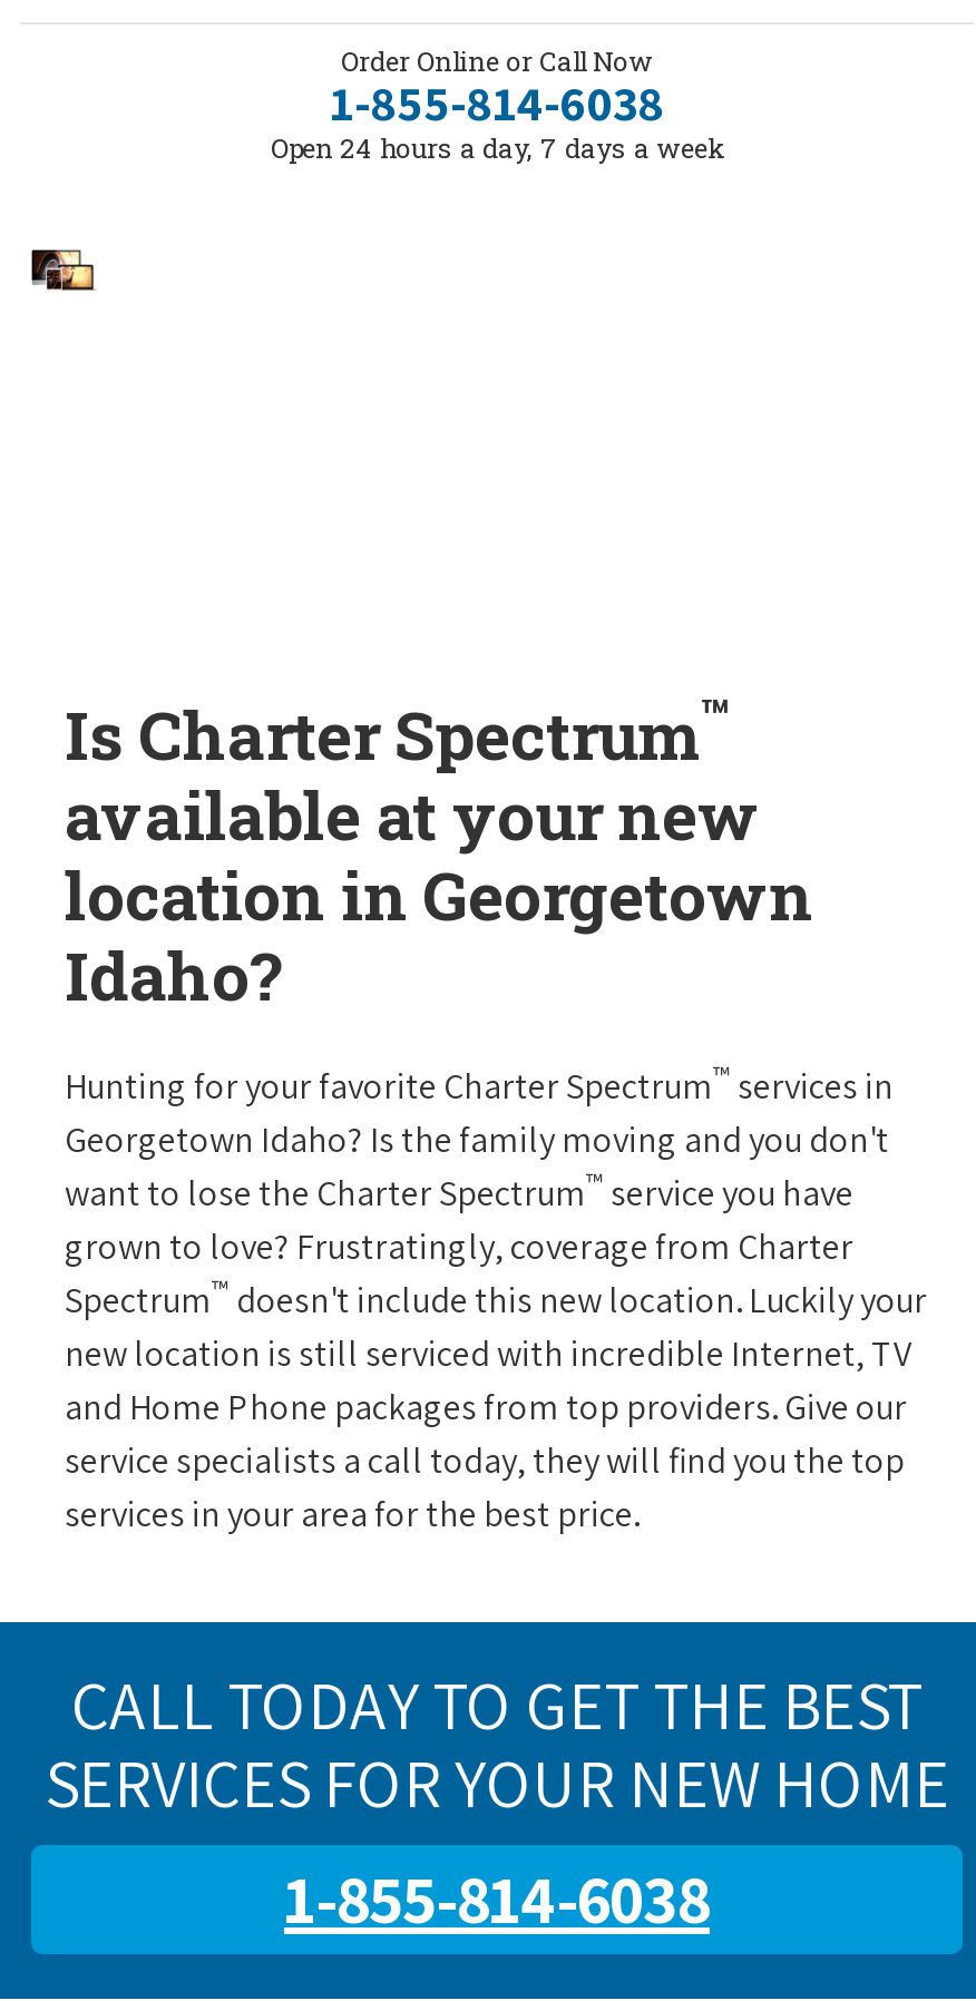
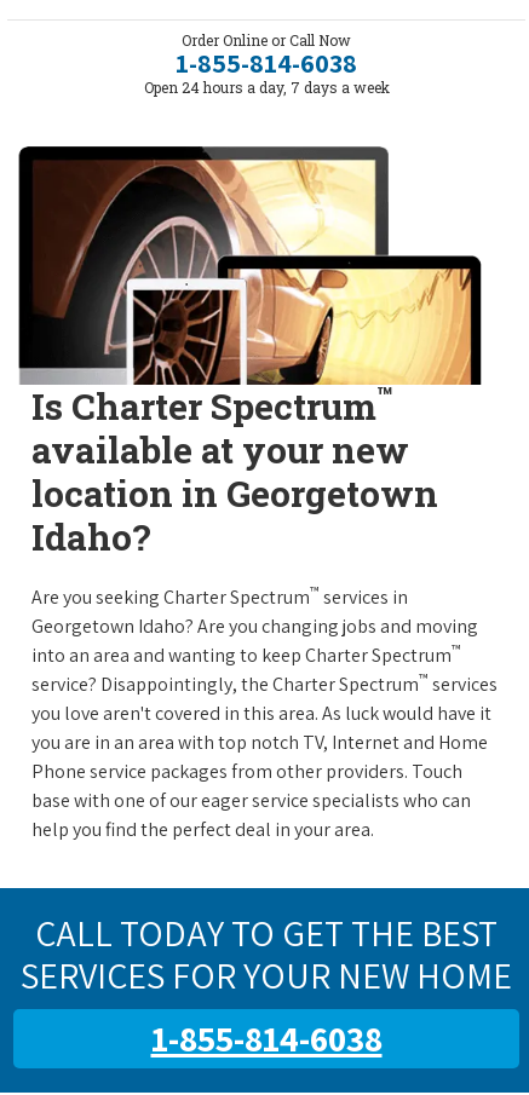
none -> [13,143,482,386] [image]
[65,1058,927,1538] Hunting for your favorite Charter Spectrum™ services in | Georgetown Idaho? Is the family moving and you don't | want to lose the Charter Spectrum™ service you have | grown to love? Frustratingly, coverage from Charter | Spectrum™ doesn't include this new location. Luckily your | new location is still serviced with incredible Internet, TV | and Home Phone packages from top providers. Give our | service specialists a call today, they will find you the top | services in your area for the best price. -> [31,582,498,842] Are you seeking Charter Spectrum™ services in | Georgetown Idaho? Are you changing jobs and moving | into an area and wanting to keep Charter Spectrum™ | service? Disappointingly, the Charter Spectrum™ services | you love aren't covered in this area. As luck would have it | you are in an area with top notch TV, Internet and Home | Phone service packages from other providers. Touch | base with one of our eager service specialists who can | help you find the perfect deal in your area.

